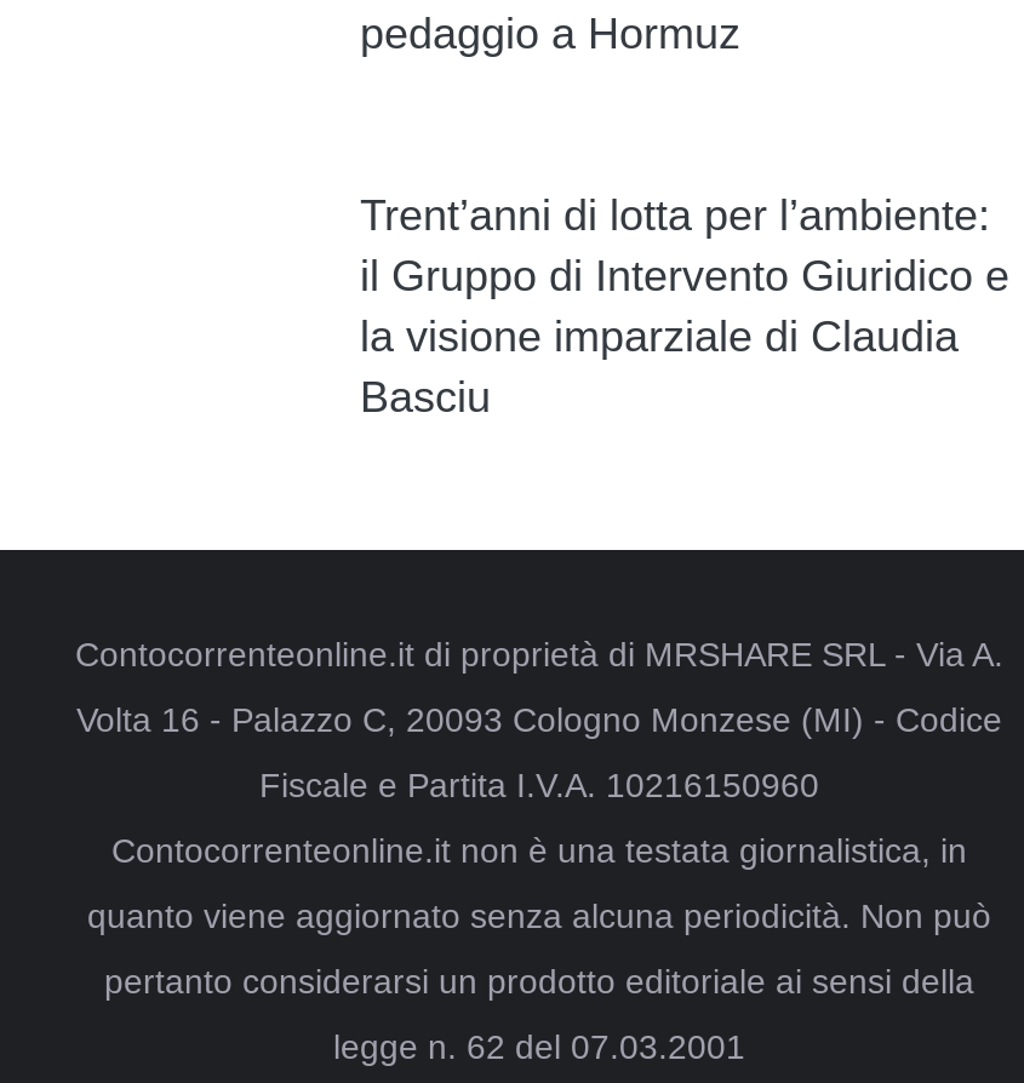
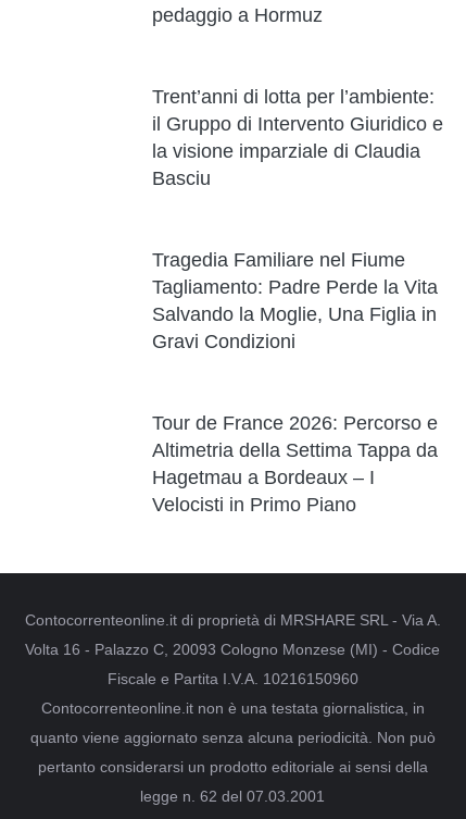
none -> [152,249,438,353] Tragedia Familiare nel Fiume | Tagliamento: Padre Perde la Vita | Salvando la Moglie, Una Figlia in | Gravi Condizioni
none -> [152,412,438,516] Tour de France 2026: Percorso e | Altimetria della Settima Tappa da | Hagetmau a Bordeaux – I | Velocisti in Primo Piano

